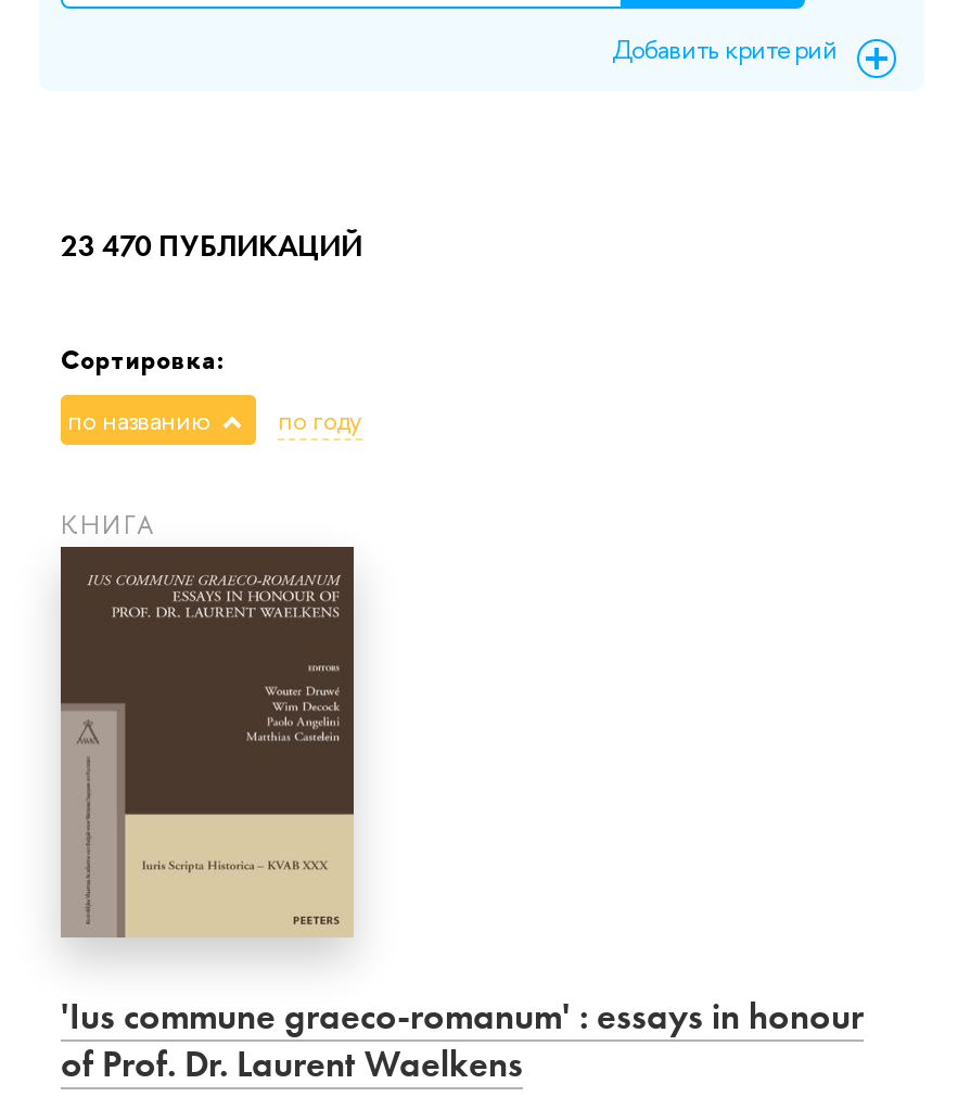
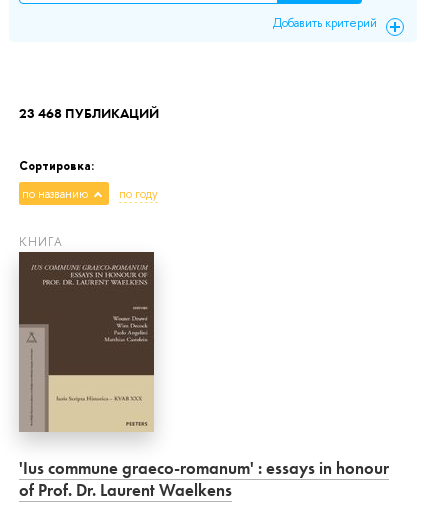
[61,226,362,265] 23 470 ПУБЛИКАЦИЙ -> [19,104,159,122] 23 468 ПУБЛИКАЦИЙ

